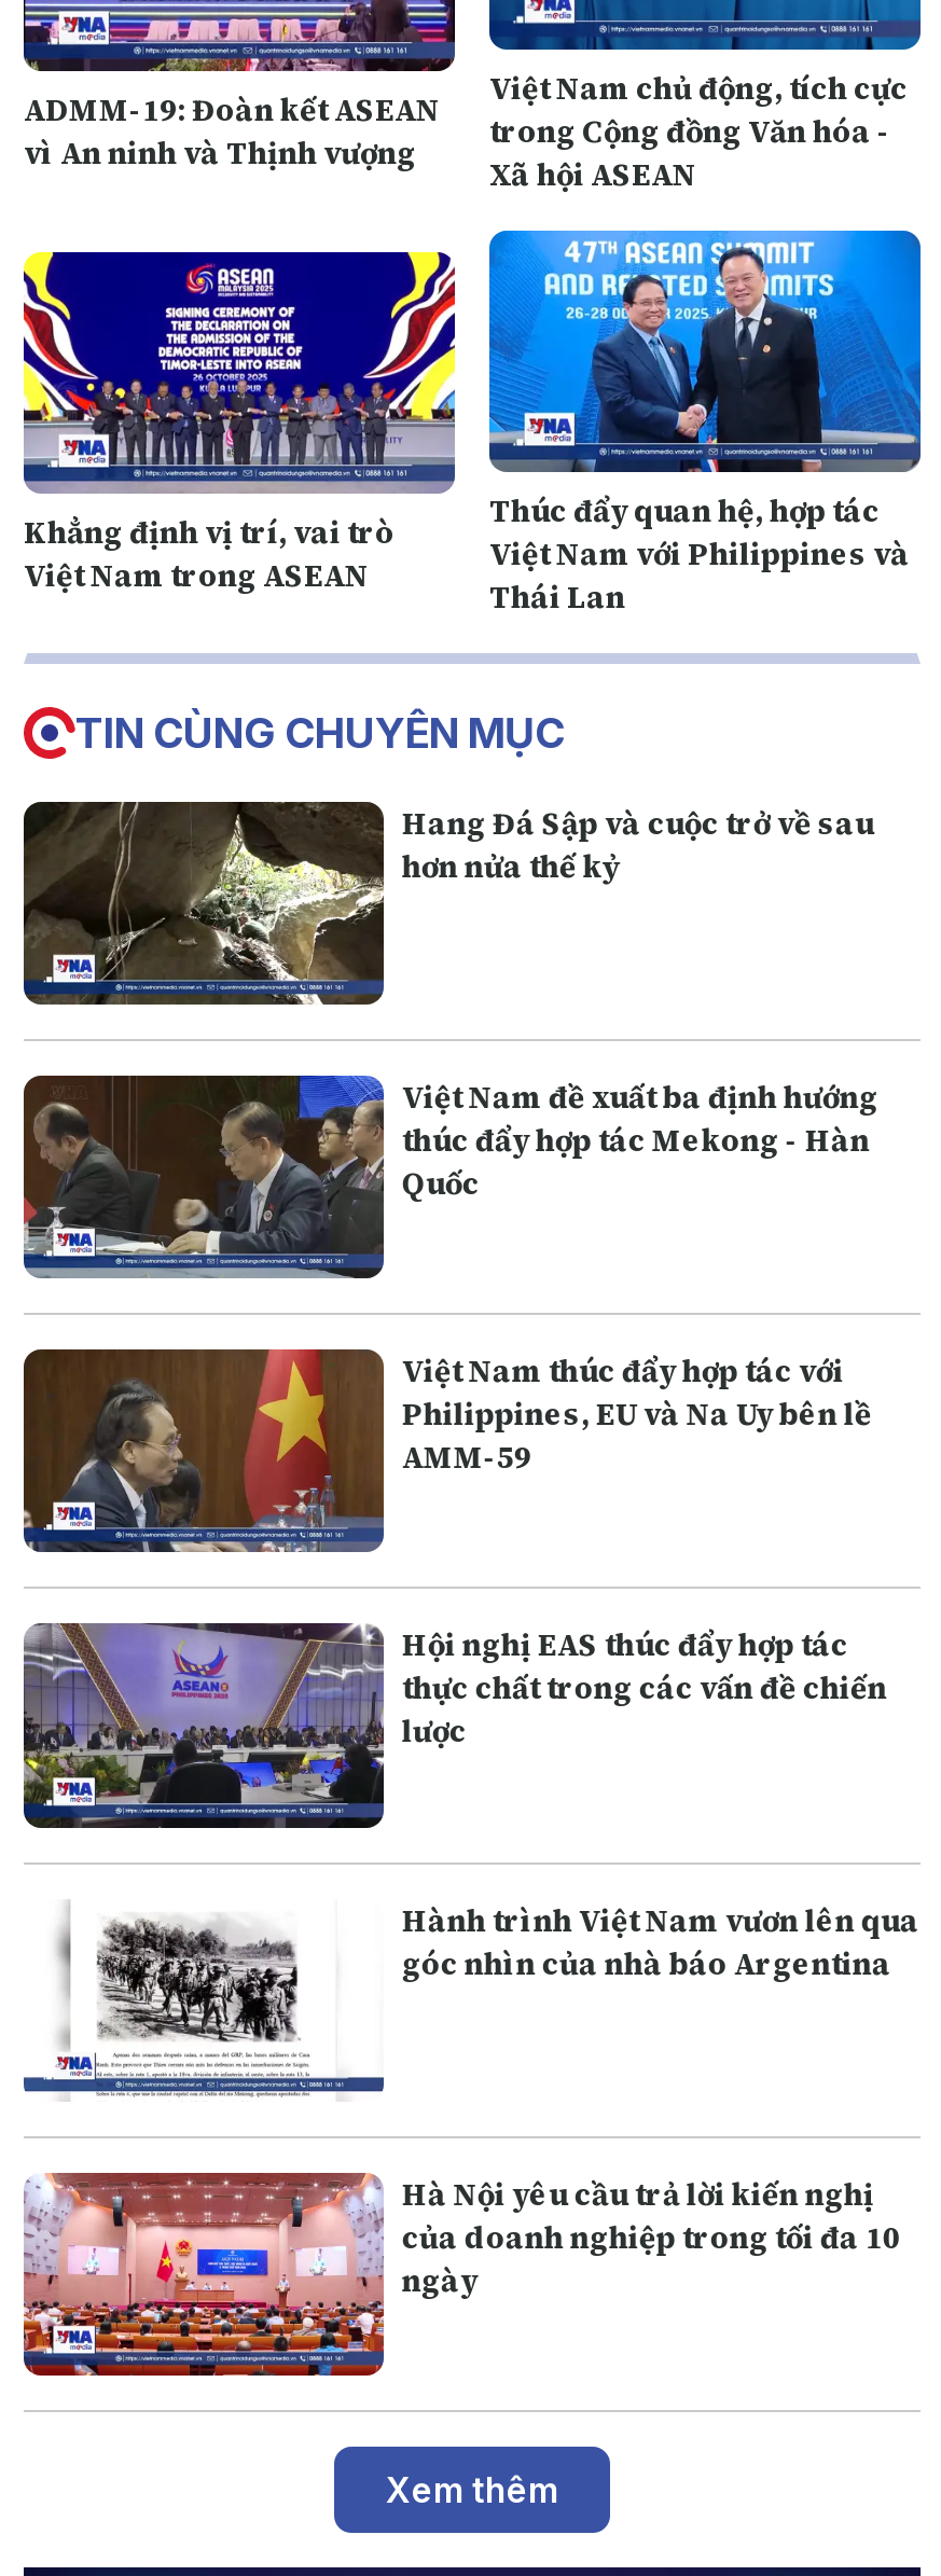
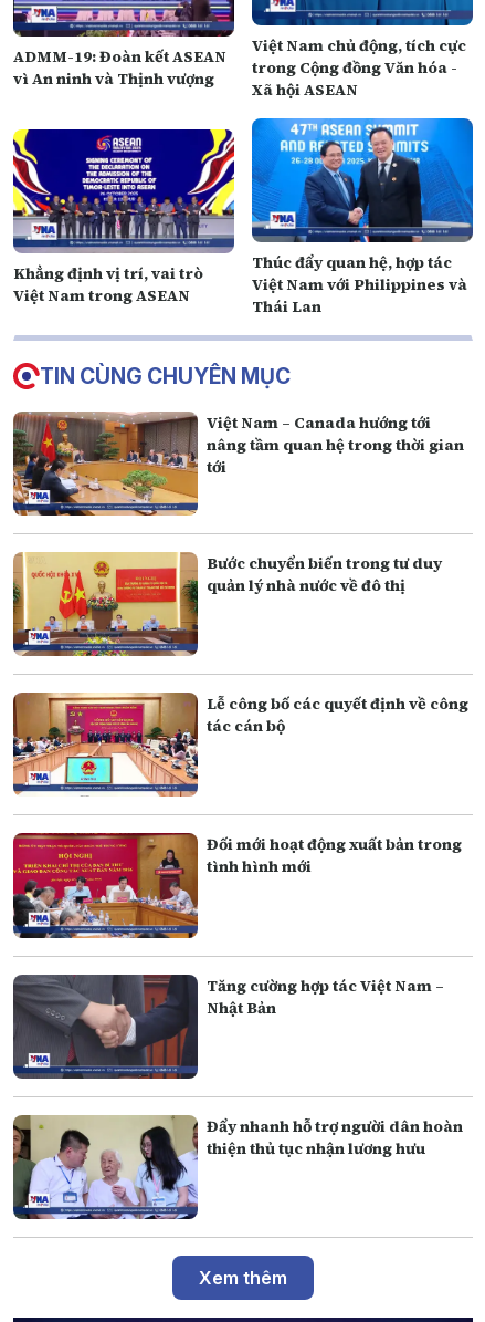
[22,800,874,1007] [image] | Hang Đá Sập và cuộc trở về sau | hơn nửa thế kỷ -> [12,410,464,517] [image] | Việt Nam – Canada hướng tới | nâng tầm quan hệ trong thời gian | tới
[22,1074,878,1278] [image] | Việt Nam đề xuất ba định hướng | thúc đẩy hợp tác Mekong - Hàn | Quốc -> [12,551,442,657] [image] | Bước chuyển biến trong tư duy | quản lý nhà nước về đô thị
[22,1347,872,1554] [image] | Việt Nam thúc đẩy hợp tác với | Philippines, EU và Na Uy bên lề | AMM-59 -> [12,691,469,798] [image] | Lễ công bố các quyết định về công | tác cán bộ
[22,1621,887,1830] [image] | Hội nghị EAS thúc đẩy hợp tác | thực chất trong các vấn đề chiến | lược -> [12,832,462,939] [image] | Đối mới hoạt động xuất bản trong | tình hình mới
[24,1898,919,2102] [image] | Hành trình Việt Nam vươn lên qua | góc nhìn của nhà báo Argentina -> [12,974,445,1080] [image] | Tăng cường hợp tác Việt Nam – | Nhật Bản
[22,2172,900,2378] [image] | Hà Nội yêu cầu trả lời kiến nghị | của doanh nghiệp trong tối đa 10 | ngày -> [12,1114,463,1220] [image] | Đẩy nhanh hỗ trợ người dân hoàn | thiện thủ tục nhận lương hưu

